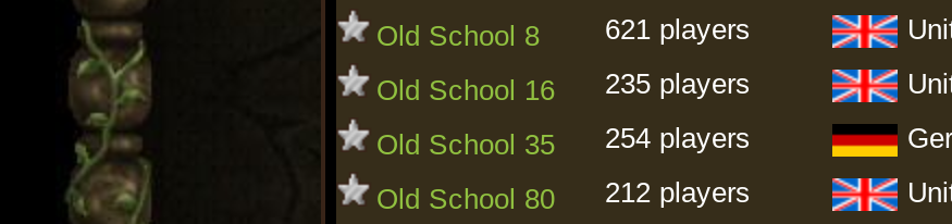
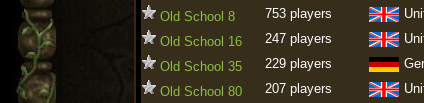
[376,13,751,52] Old School 8 621 players -> [159,6,331,24] Old School 8 753 players
[376,67,751,107] Old School 16 235 players -> [159,31,331,49] Old School 16 247 players
[376,122,751,161] Old School 35 254 players -> [159,56,331,74] Old School 35 229 players
[376,176,751,215] Old School 80 212 players -> [159,81,331,99] Old School 80 207 players

